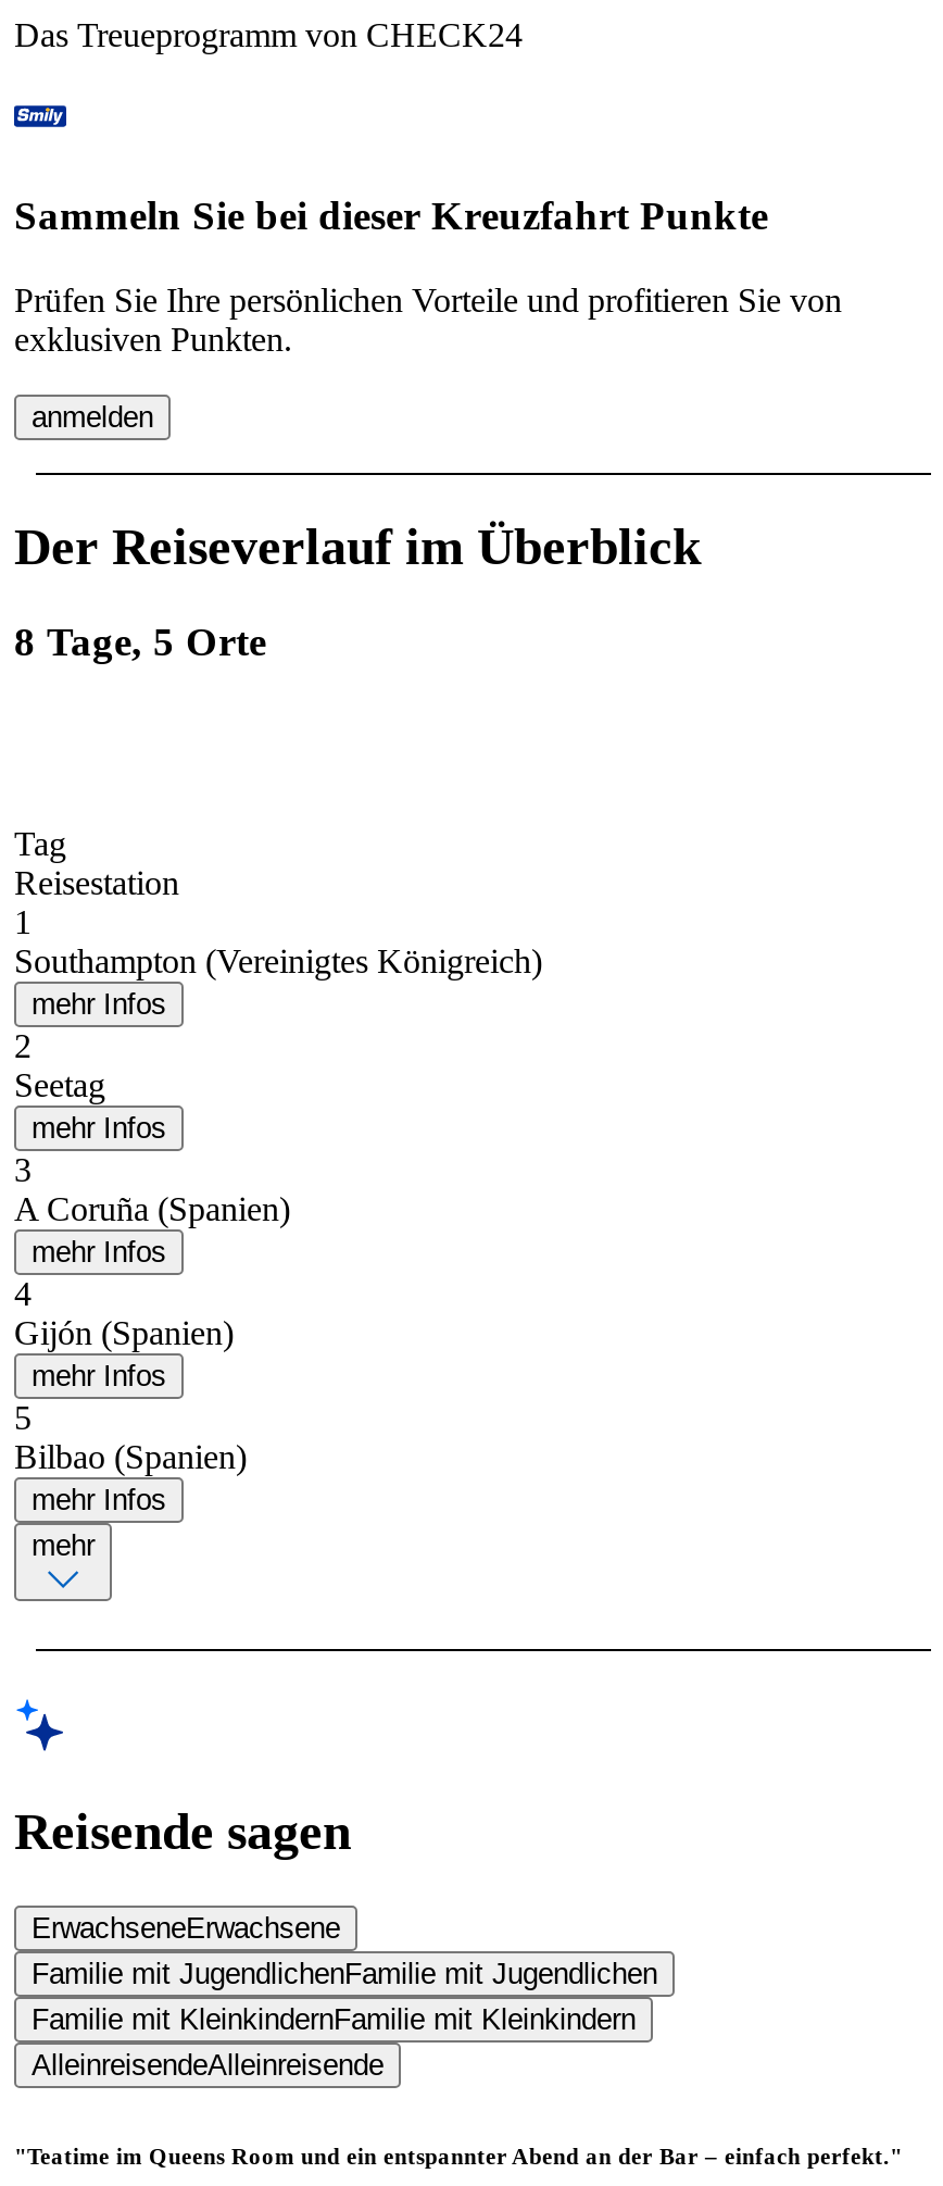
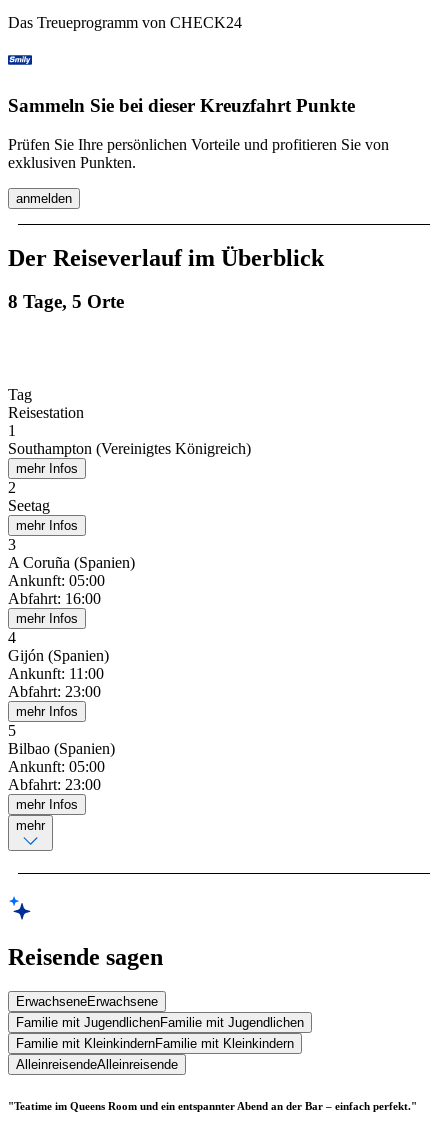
none -> [8,572,105,607] Ankunft: 05:00 | Abfahrt: 16:00
none -> [8,665,104,700] Ankunft: 11:00 | Abfahrt: 23:00
none -> [8,758,105,793] Ankunft: 05:00 | Abfahrt: 23:00

